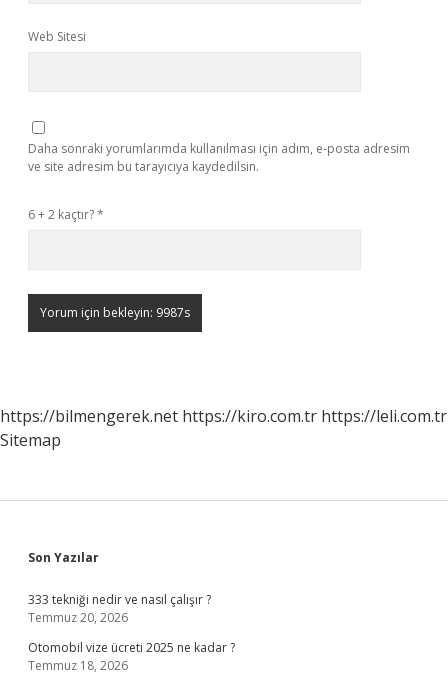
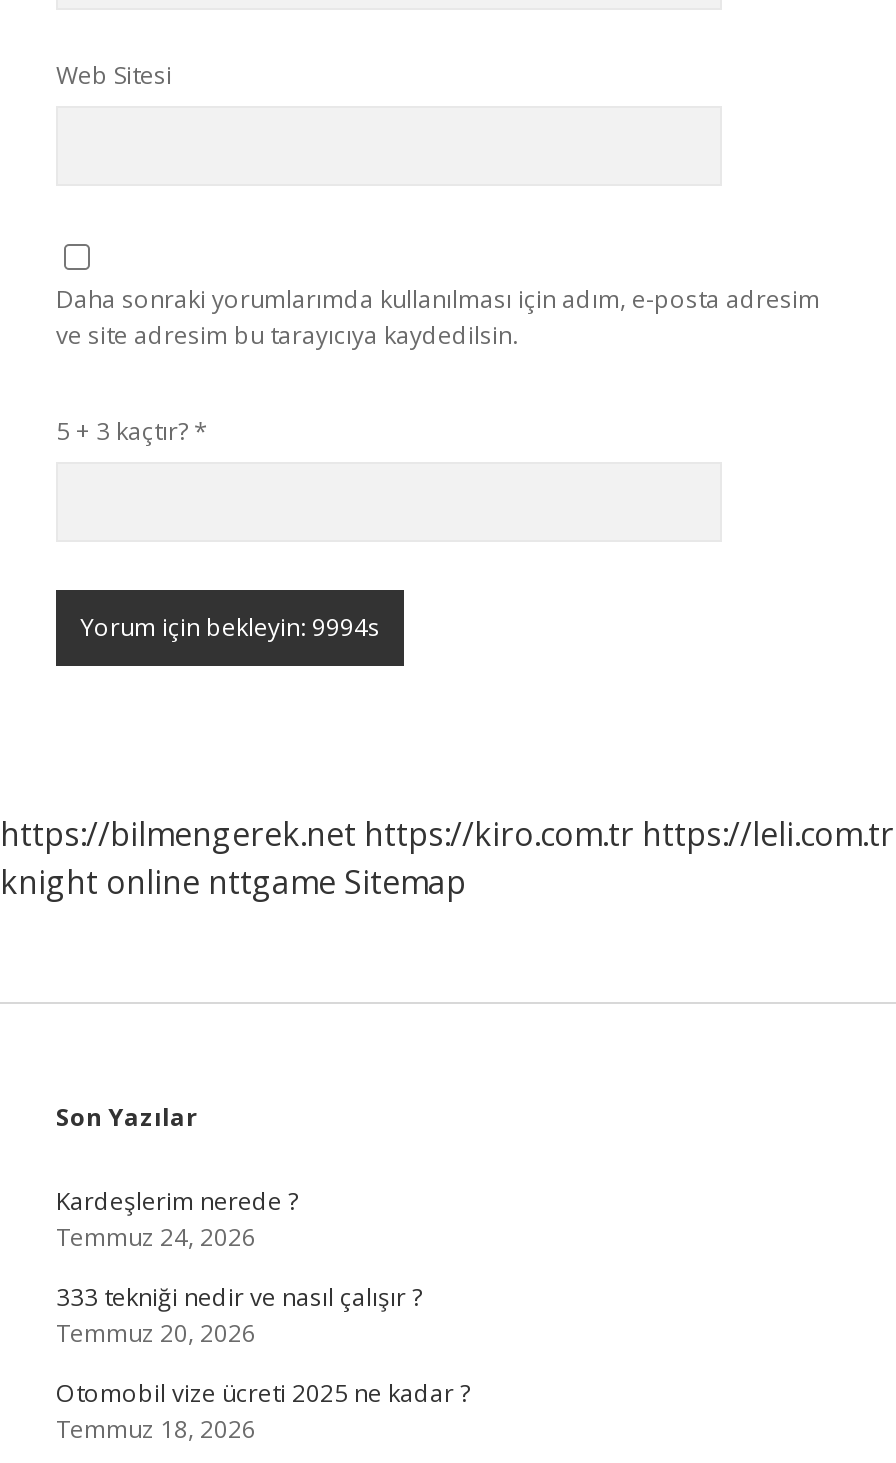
[28,206,104,223] 6 + 2 kaçtır? * -> [56,414,208,448] 5 + 3 kaçtır? *
[0,429,61,451] Sitemap -> [0,860,466,904] knight online nttgame Sitemap
none -> [56,1184,298,1254] Kardeşlerim nerede ? | Temmuz 24, 2026

